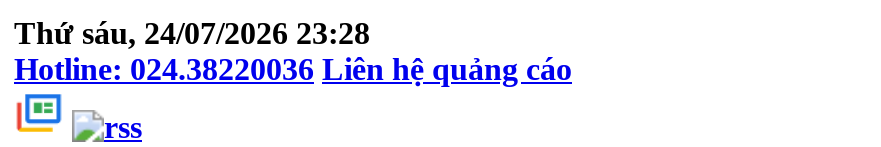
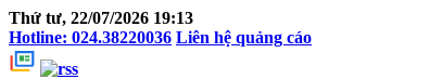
[14,16,370,50] Thứ sáu, 24/07/2026 23:28 -> [9,9,193,27] Thứ tư, 22/07/2026 19:13

